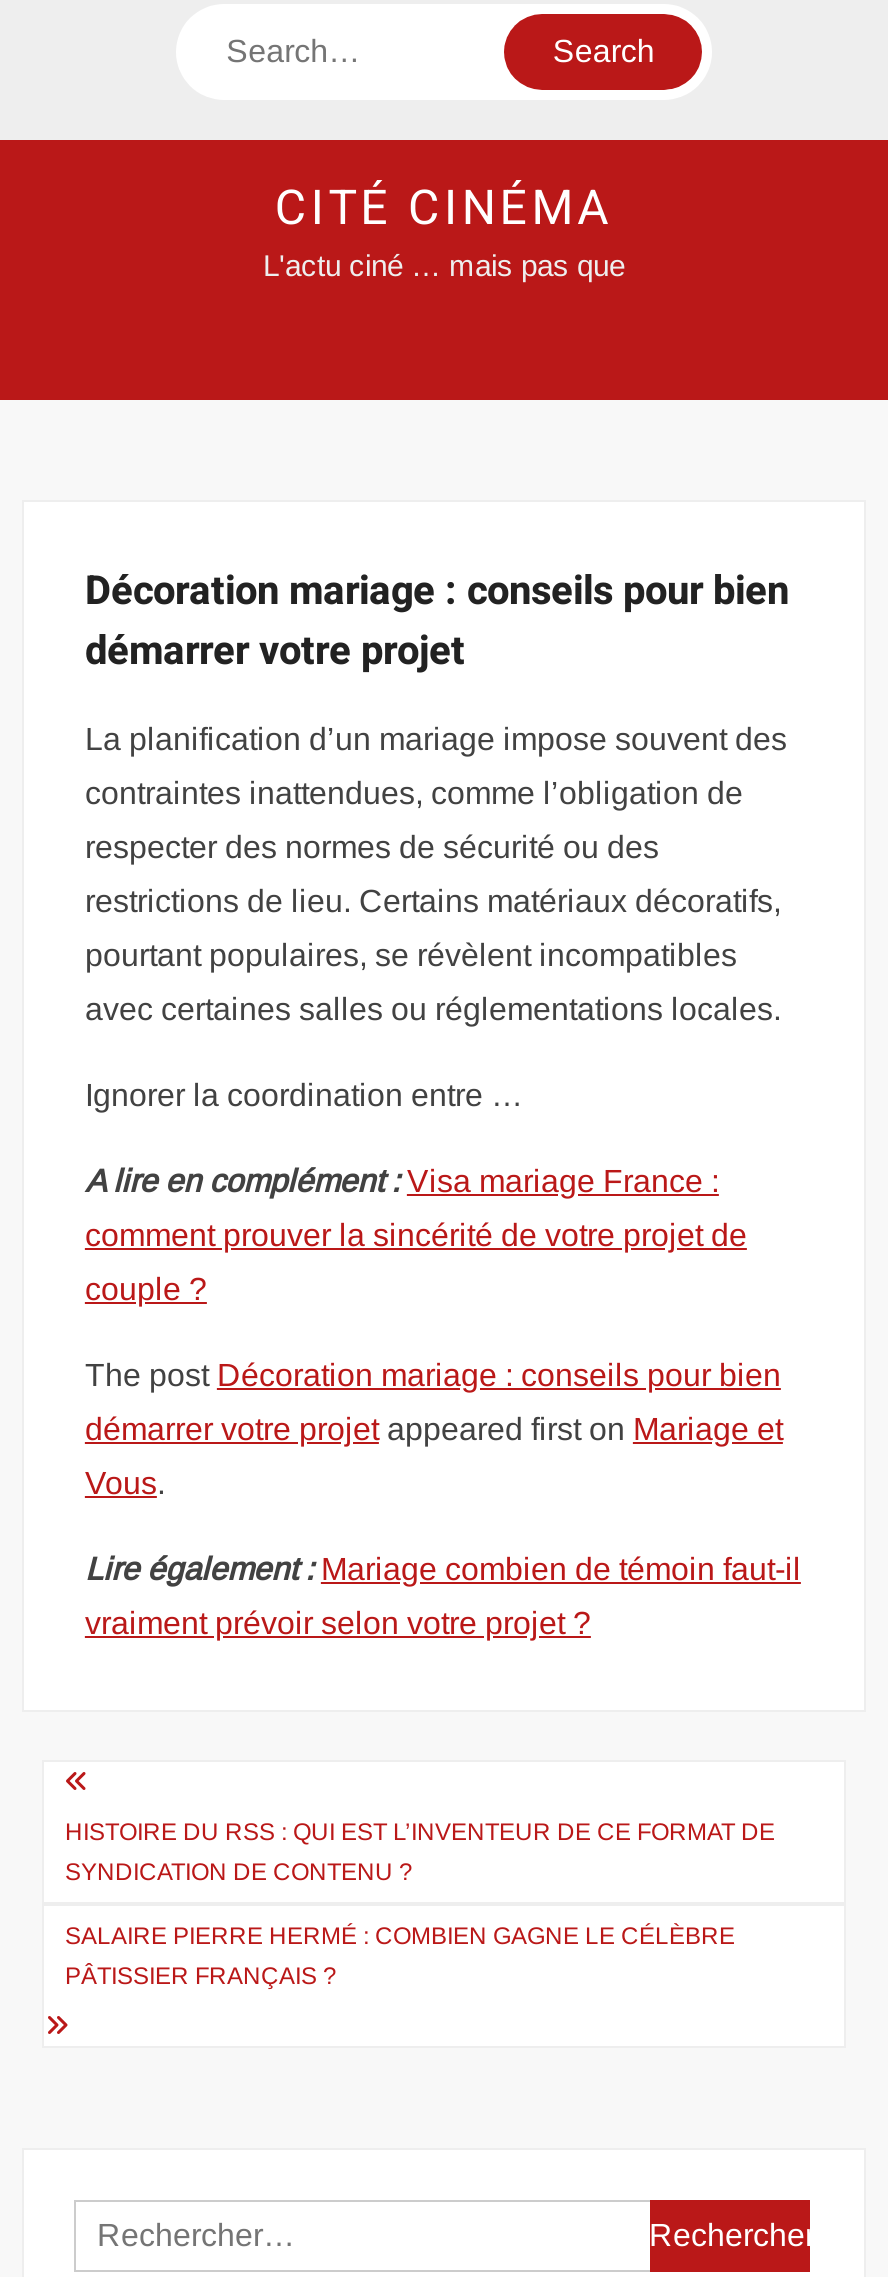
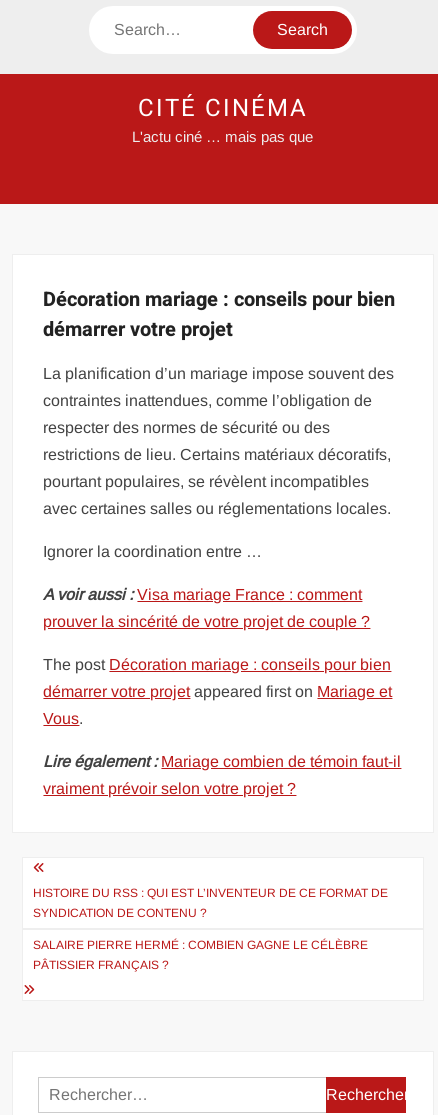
[85,1164,747,1306] A lire en complément : Visa mariage France : | comment prouver la sincérité de votre projet de | couple ? -> [43,586,370,630] A voir aussi : Visa mariage France : comment | prouver la sincérité de votre projet de couple ?

